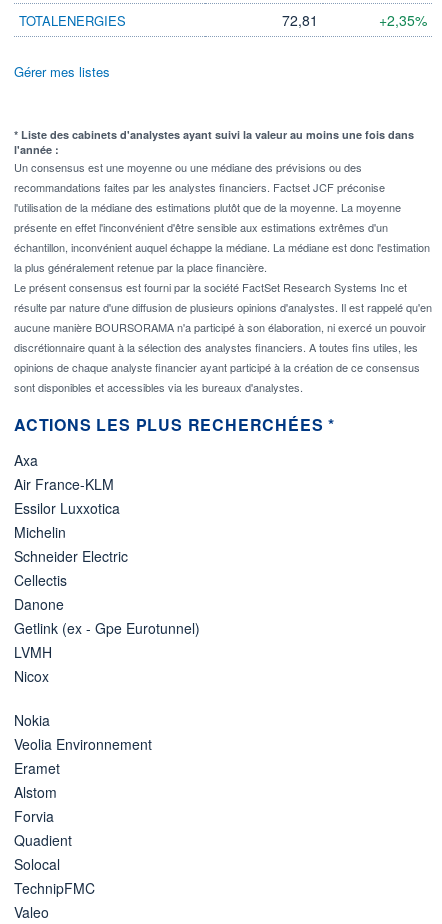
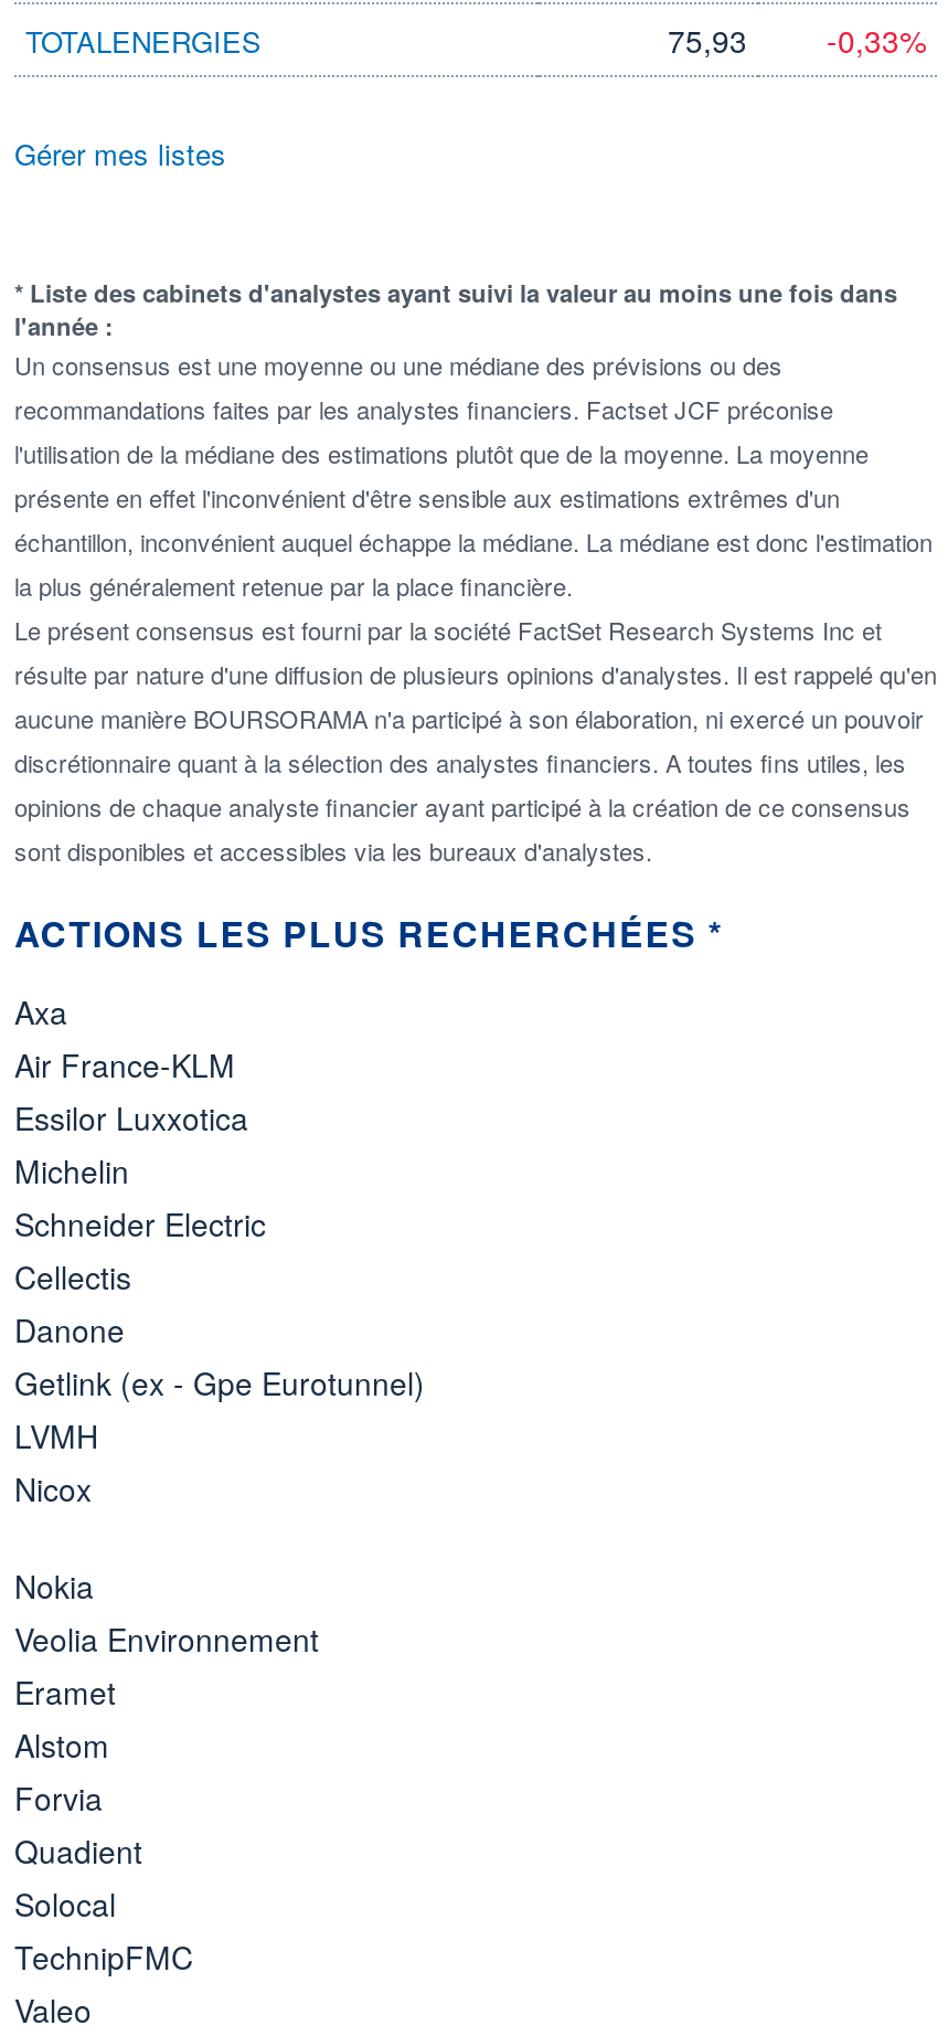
[282,10,318,30] 72,81 -> [668,18,747,62] 75,93
[379,10,427,30] +2,35% -> [827,18,926,62] -0,33%

